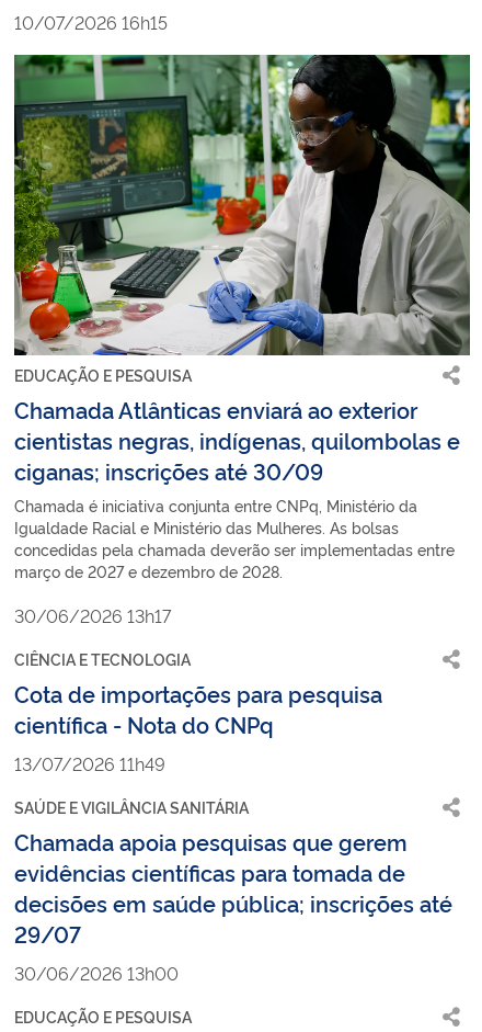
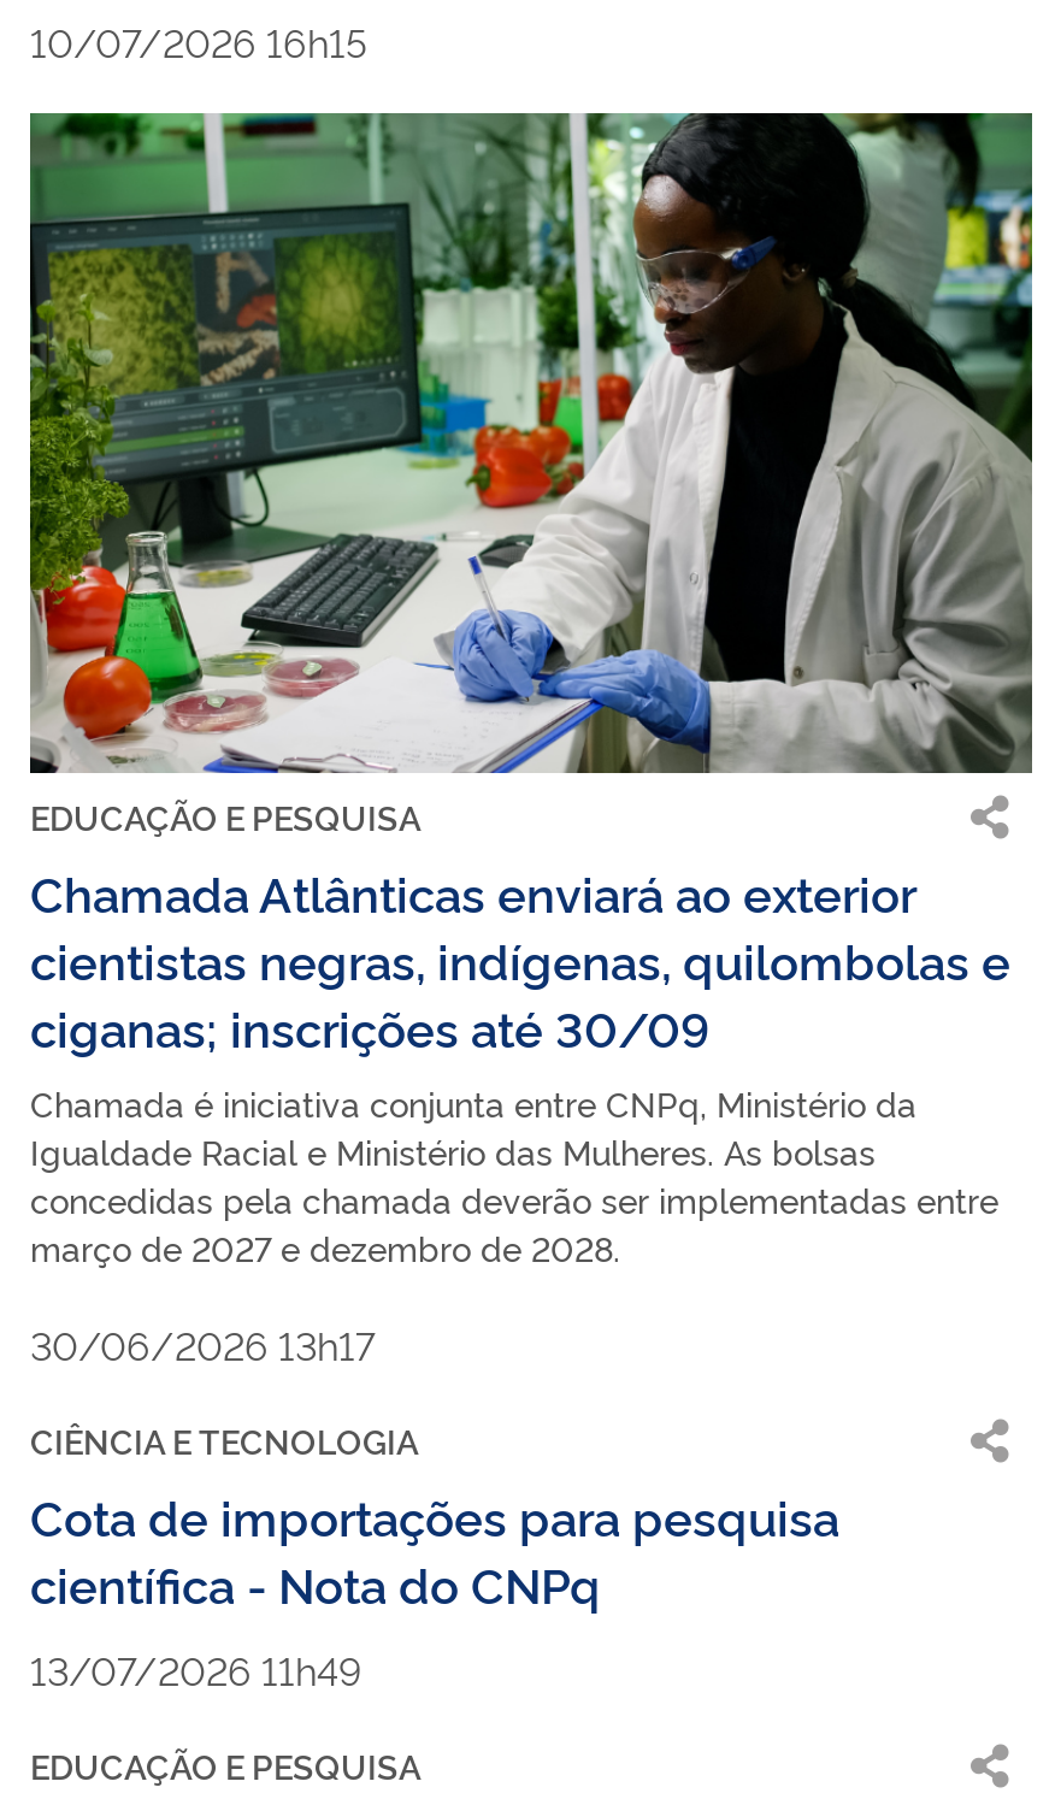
[14,797,452,985] SAÚDE E VIGILÂNCIA SANITÁRIA | Chamada apoia pesquisas que gerem | evidências científicas para tomada de | decisões em saúde pública; inscrições até | 29/07 | 30/06/2026 13h00 -> none

